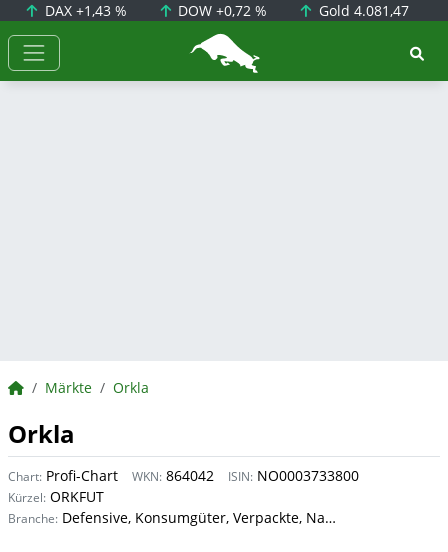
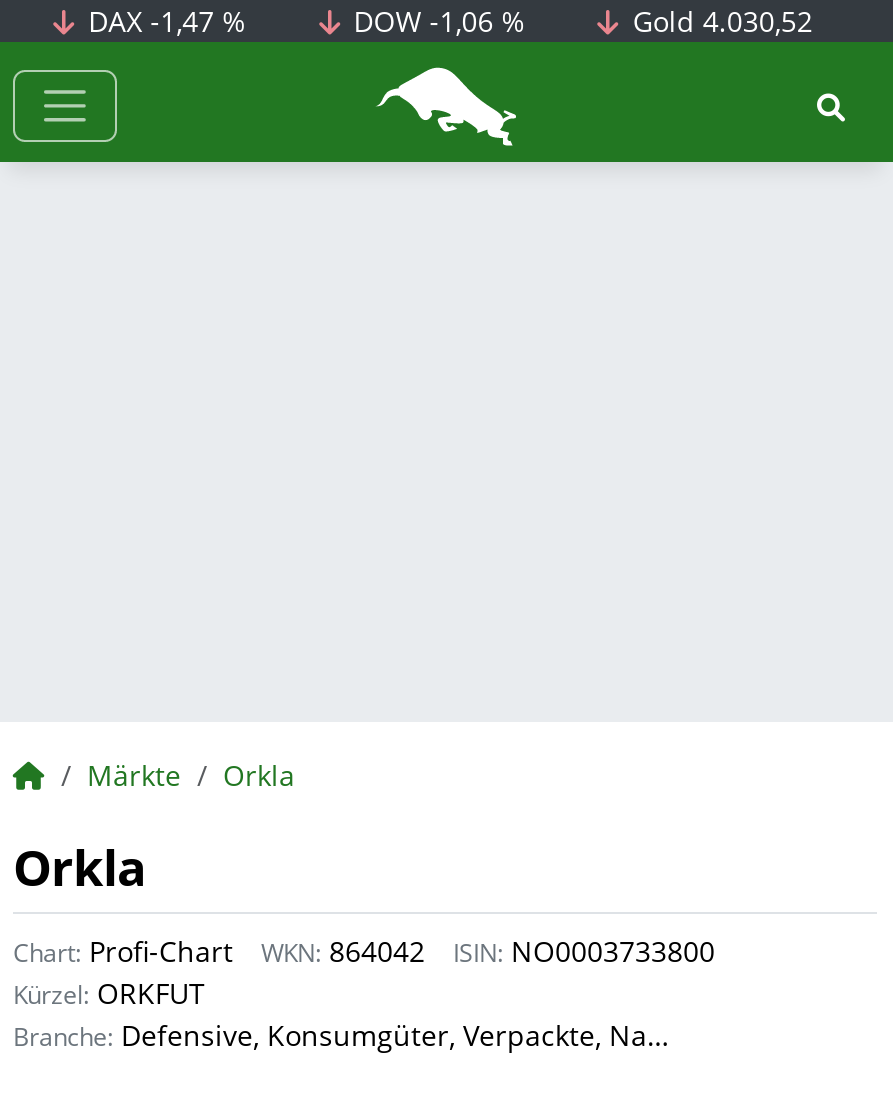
[41,1,127,20] DAX +1,43 % -> [80,2,246,40] DAX -1,47 %
[174,1,267,20] DOW +0,72 % -> [345,2,525,40] DOW -1,06 %
[315,1,409,20] Gold 4.081,47 -> [625,2,813,40] Gold 4.030,52

